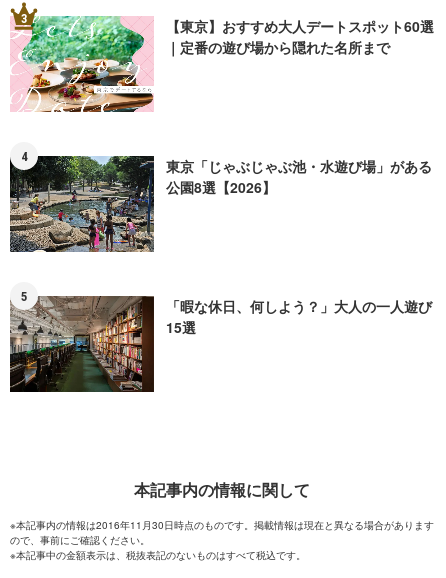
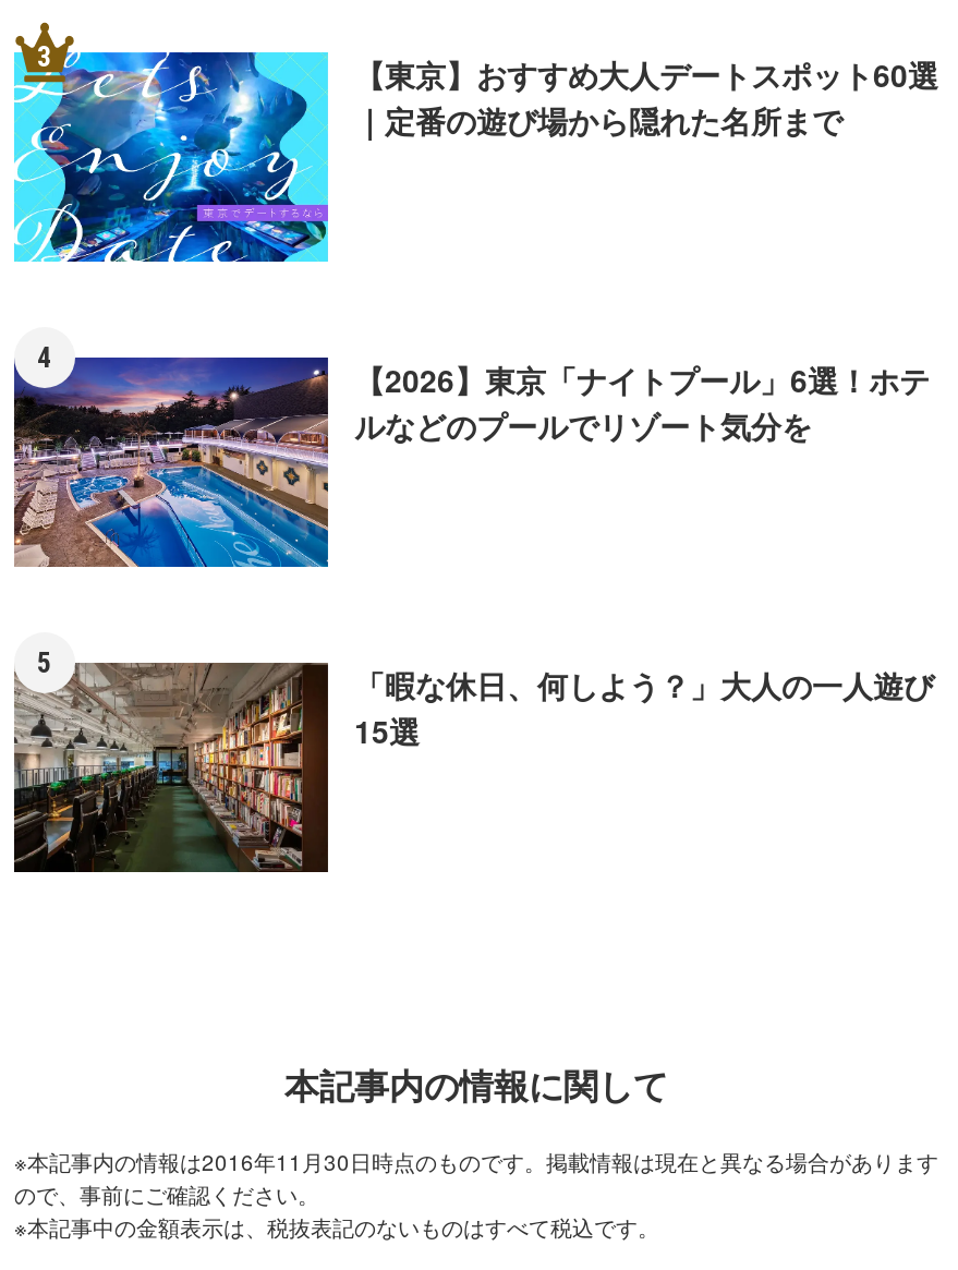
[10,15,154,113] [image] -> [12,50,330,264] [image]
[9,155,432,253] [image] | 東京「じゃぶじゃぶ池・水遊び場」がある | 公園8選【2026】 -> [12,355,930,569] [image] | 【2026】東京「ナイトプール」6選！ホテ | ルなどのプールでリゾート気分を

